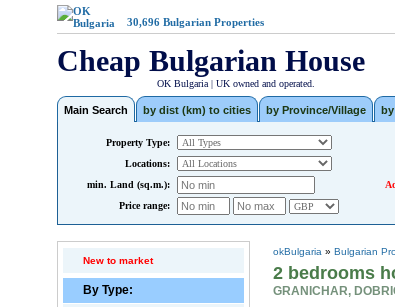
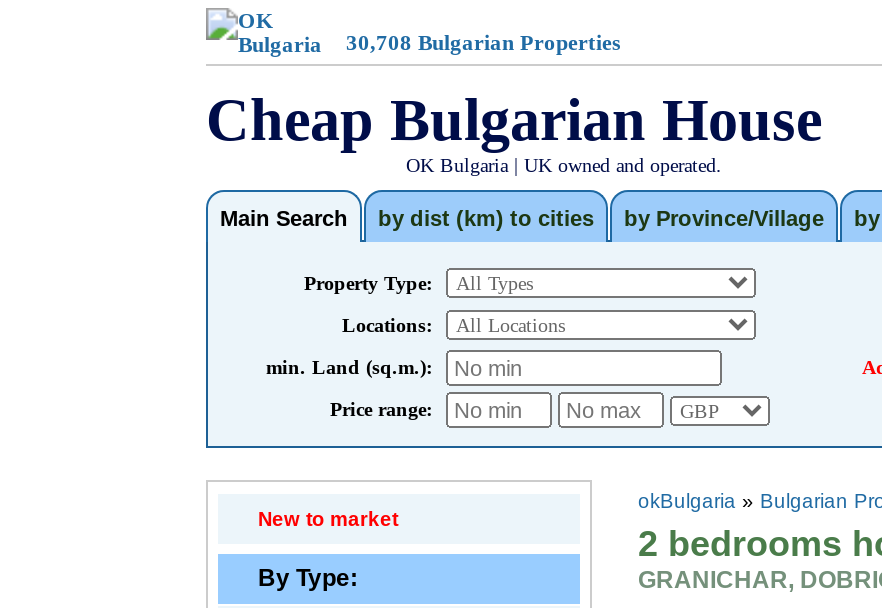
[127,16,264,28] 30,696 Bulgarian Properties -> [346,30,620,54] 30,708 Bulgarian Properties

